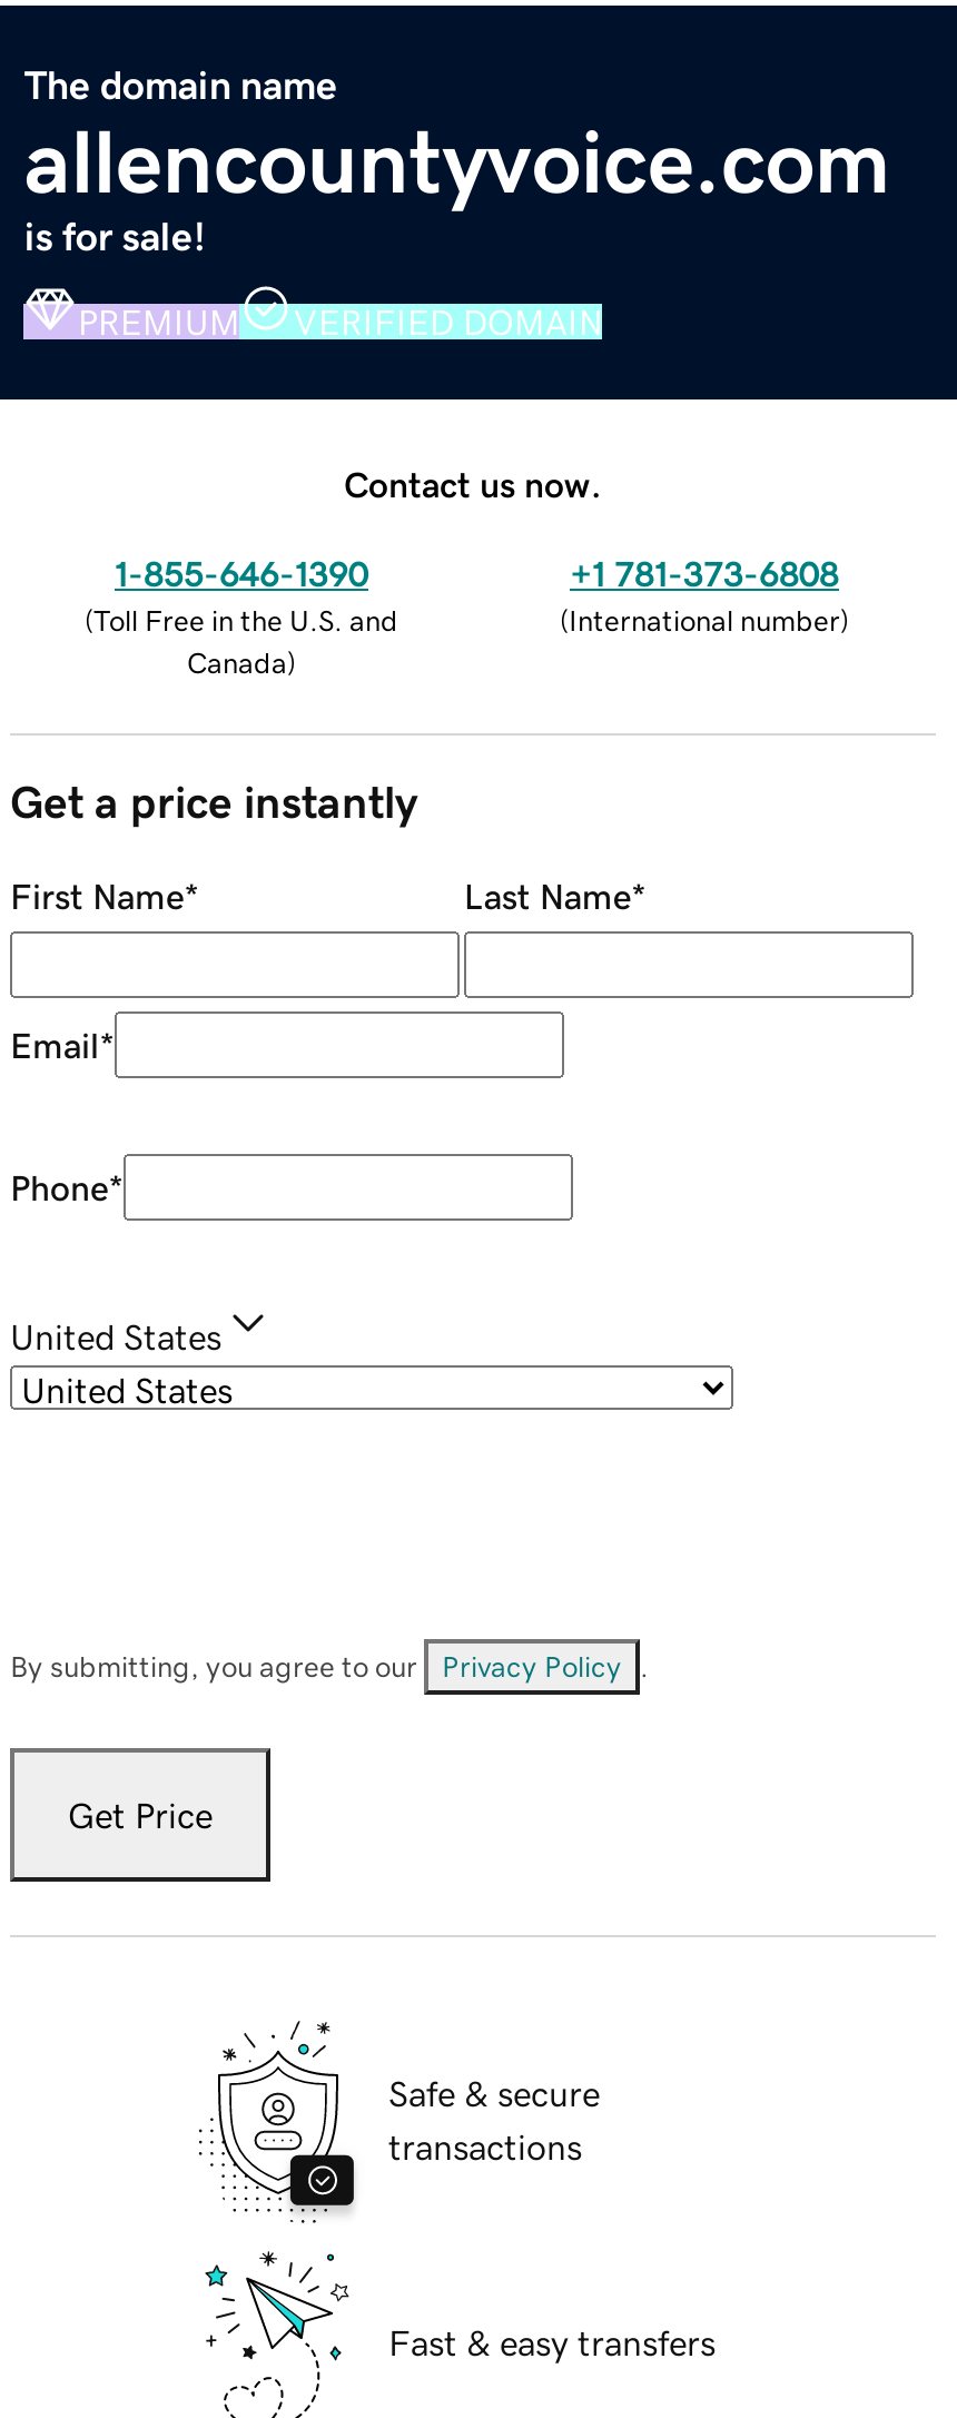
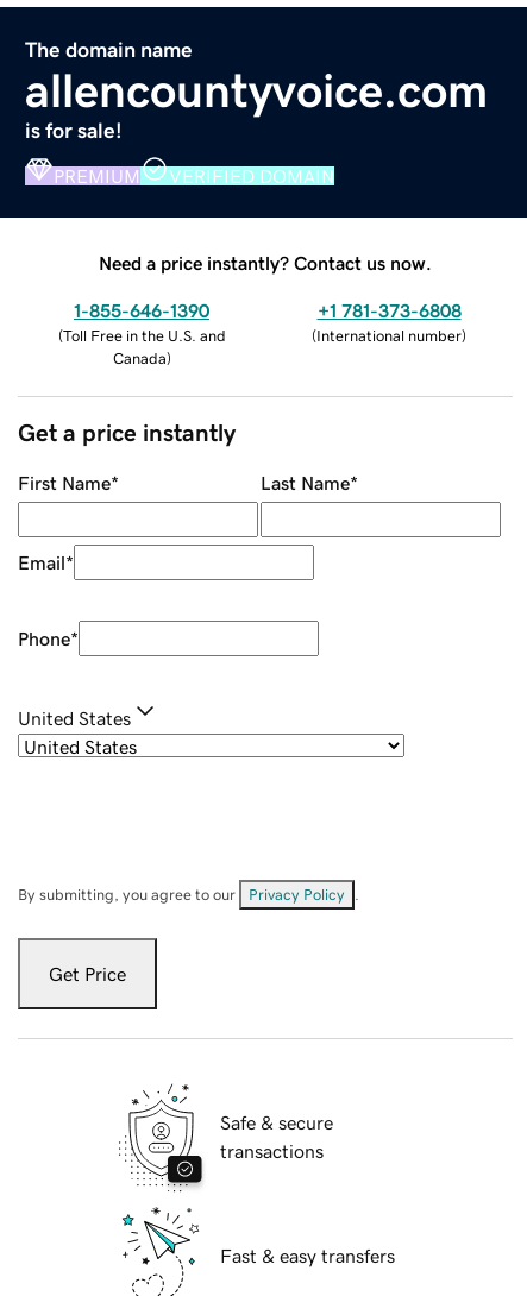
[344,465,602,501] Contact us now. -> [99,253,432,272] Need a price instantly? Contact us now.

